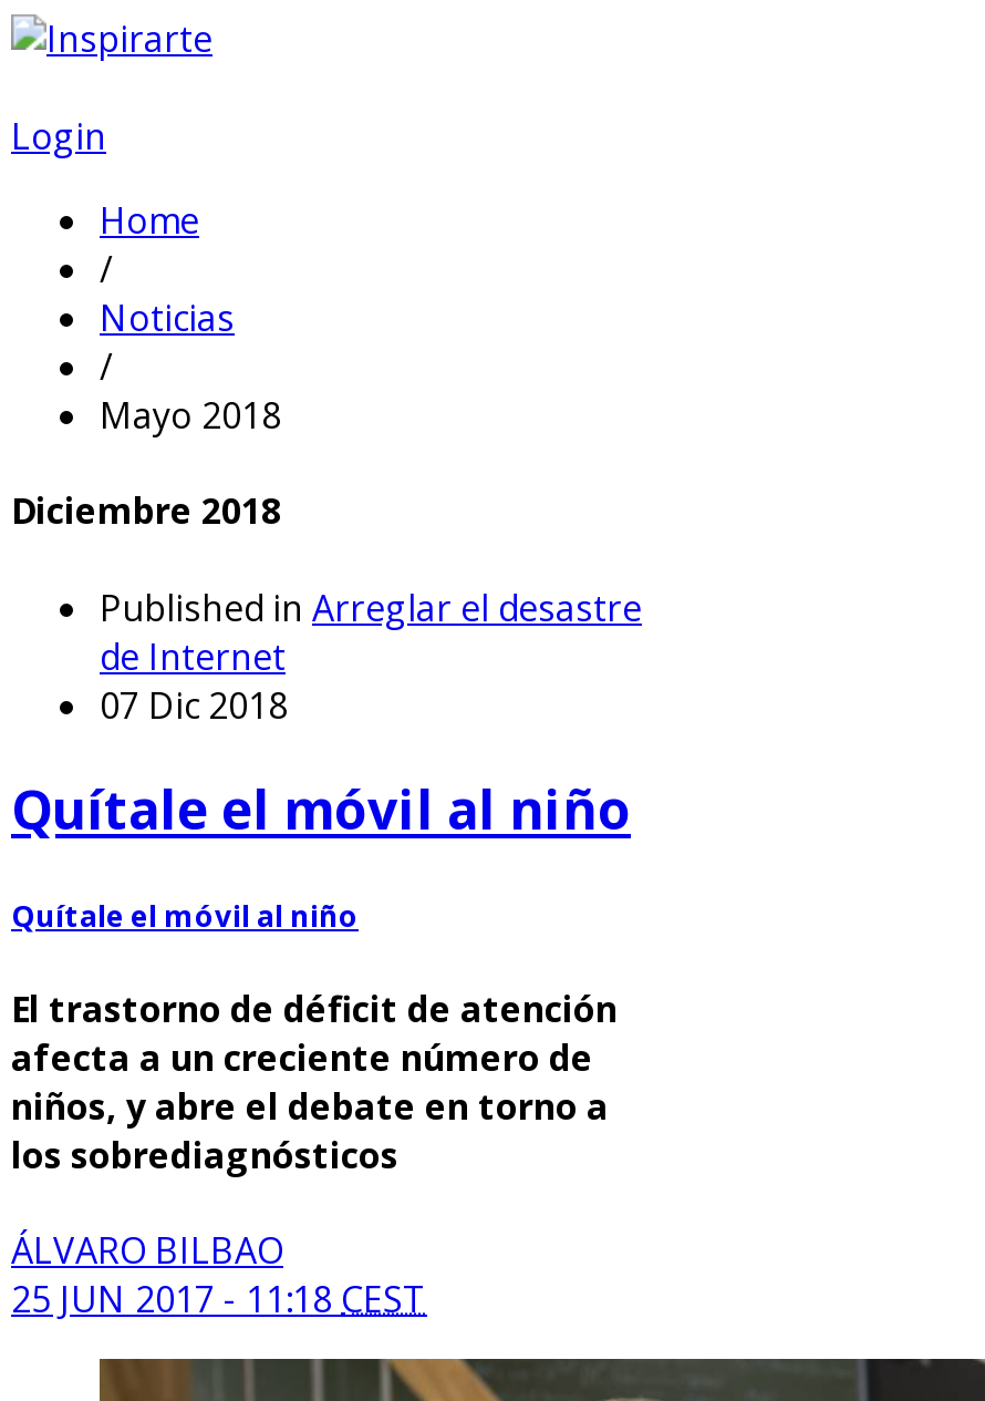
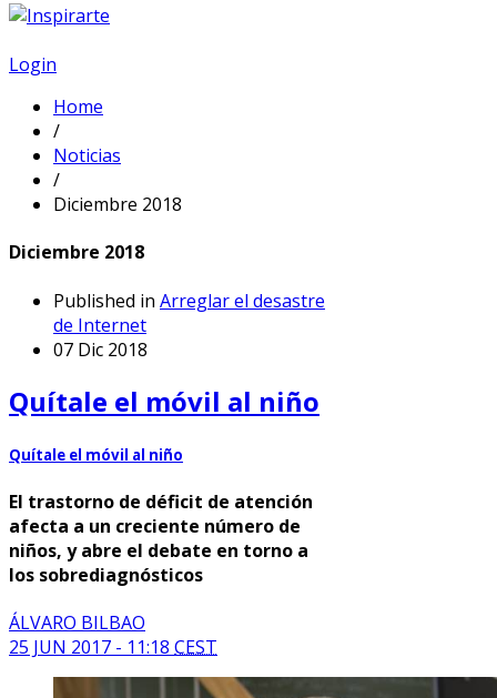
[100,391,281,440] Mayo 2018 -> [53,192,182,216] Diciembre 2018

